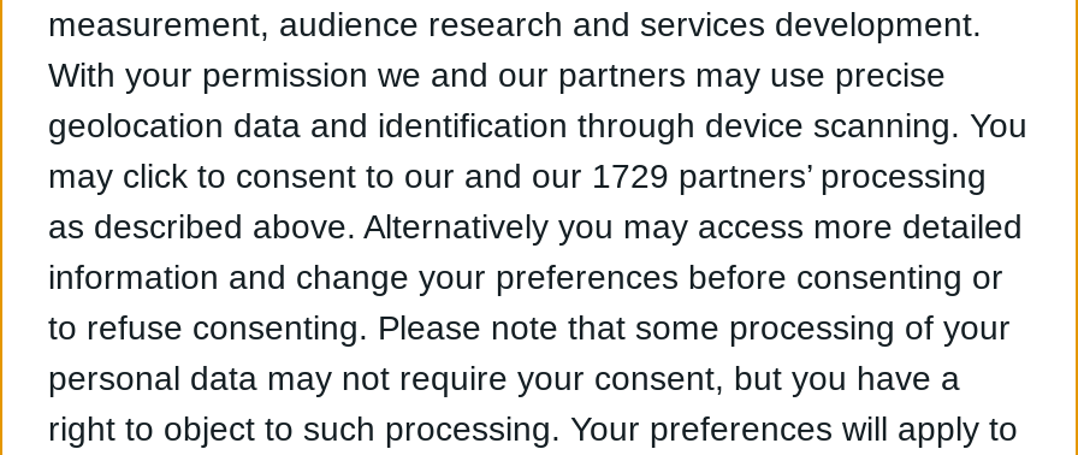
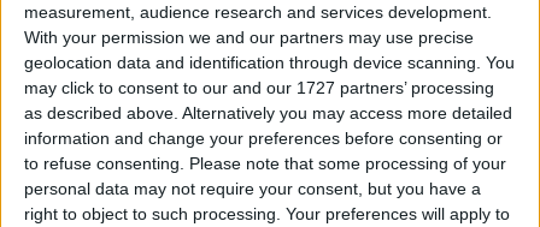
[48,157,987,196] may click to consent to our and our 1729 partners’ processing -> [24,78,494,98] may click to consent to our and our 1727 partners’ processing

